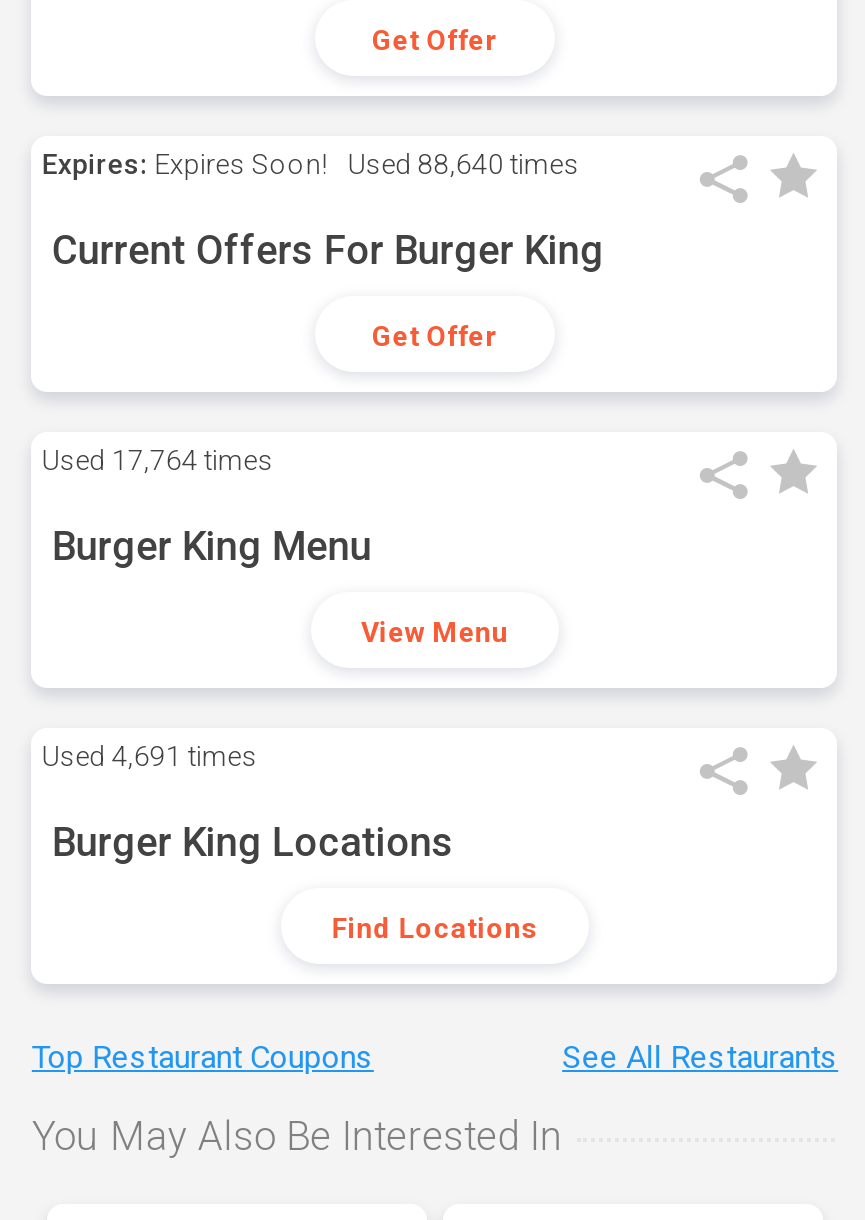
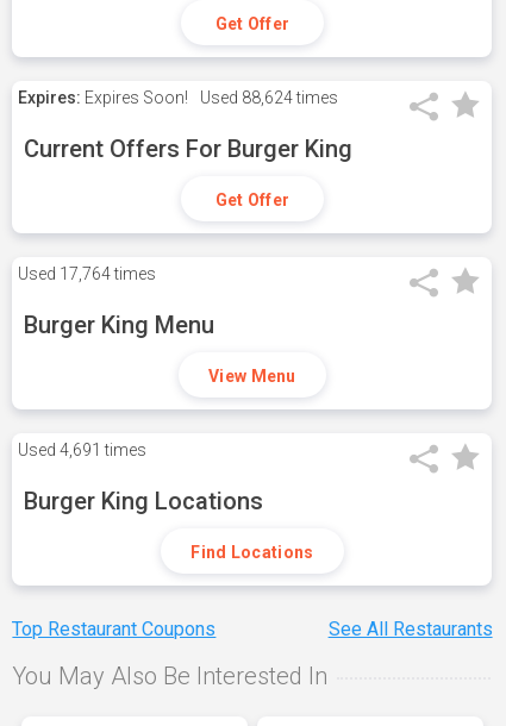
[42,148,580,180] Expires: Expires Soon! Used 88,640 times -> [18,88,339,107] Expires: Expires Soon! Used 88,624 times

